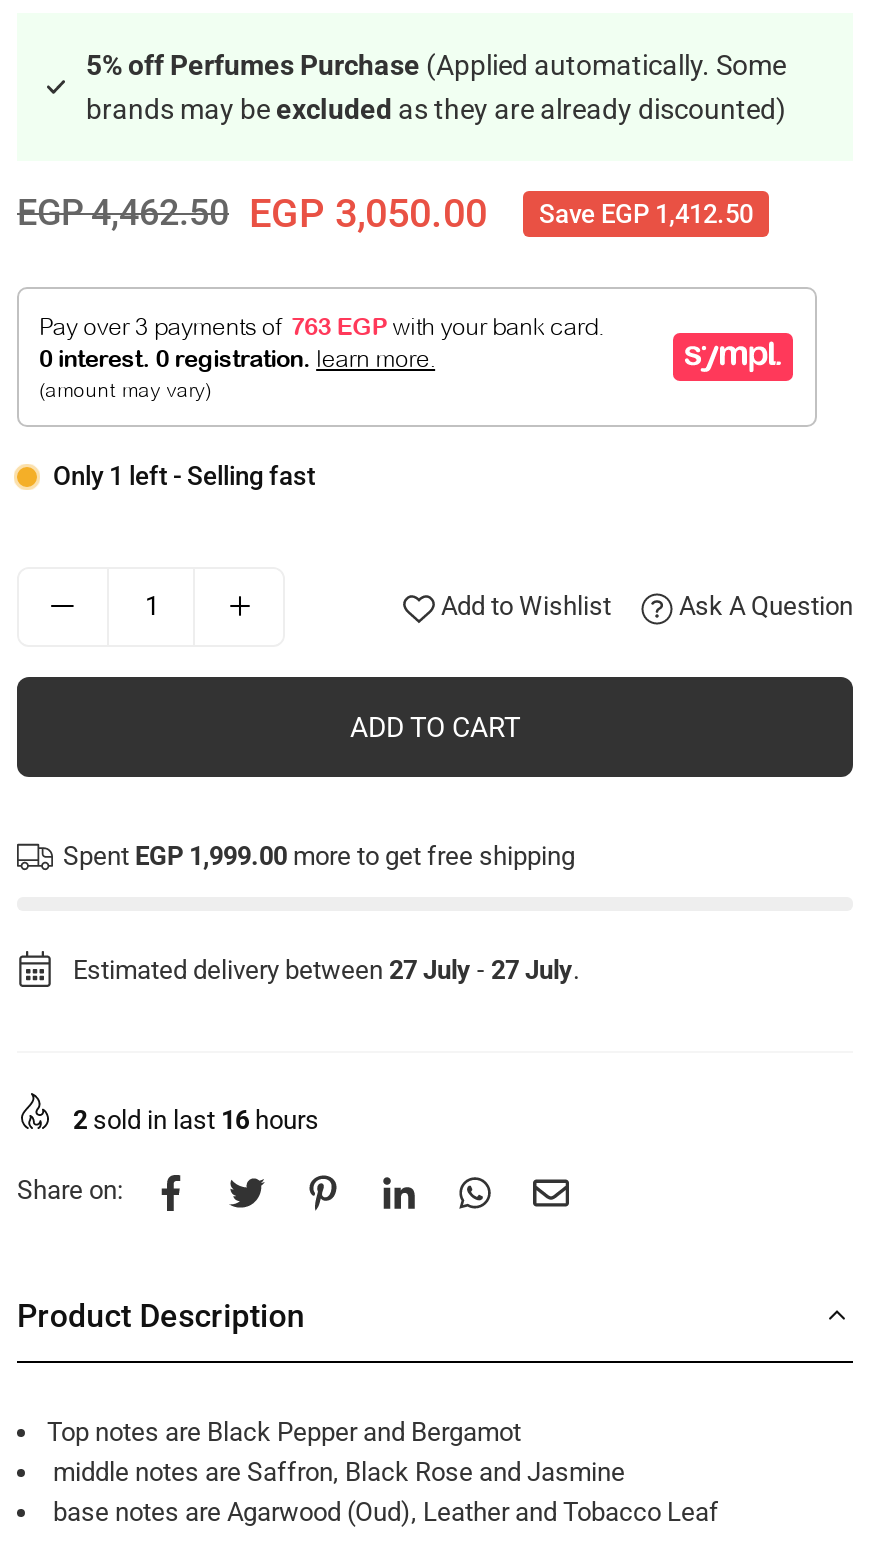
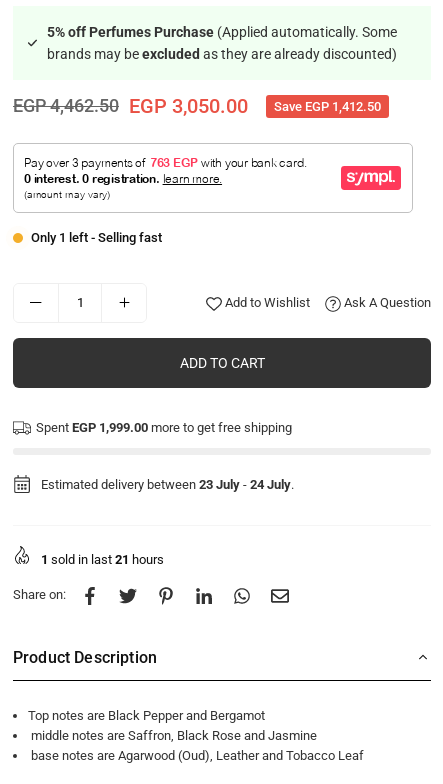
[73,955,579,985] Estimated delivery between 27 July - 27 July. -> [41,477,294,492] Estimated delivery between 23 July - 24 July.
[73,1105,319,1135] 2 sold in last 16 hours -> [41,552,164,567] 1 sold in last 21 hours

